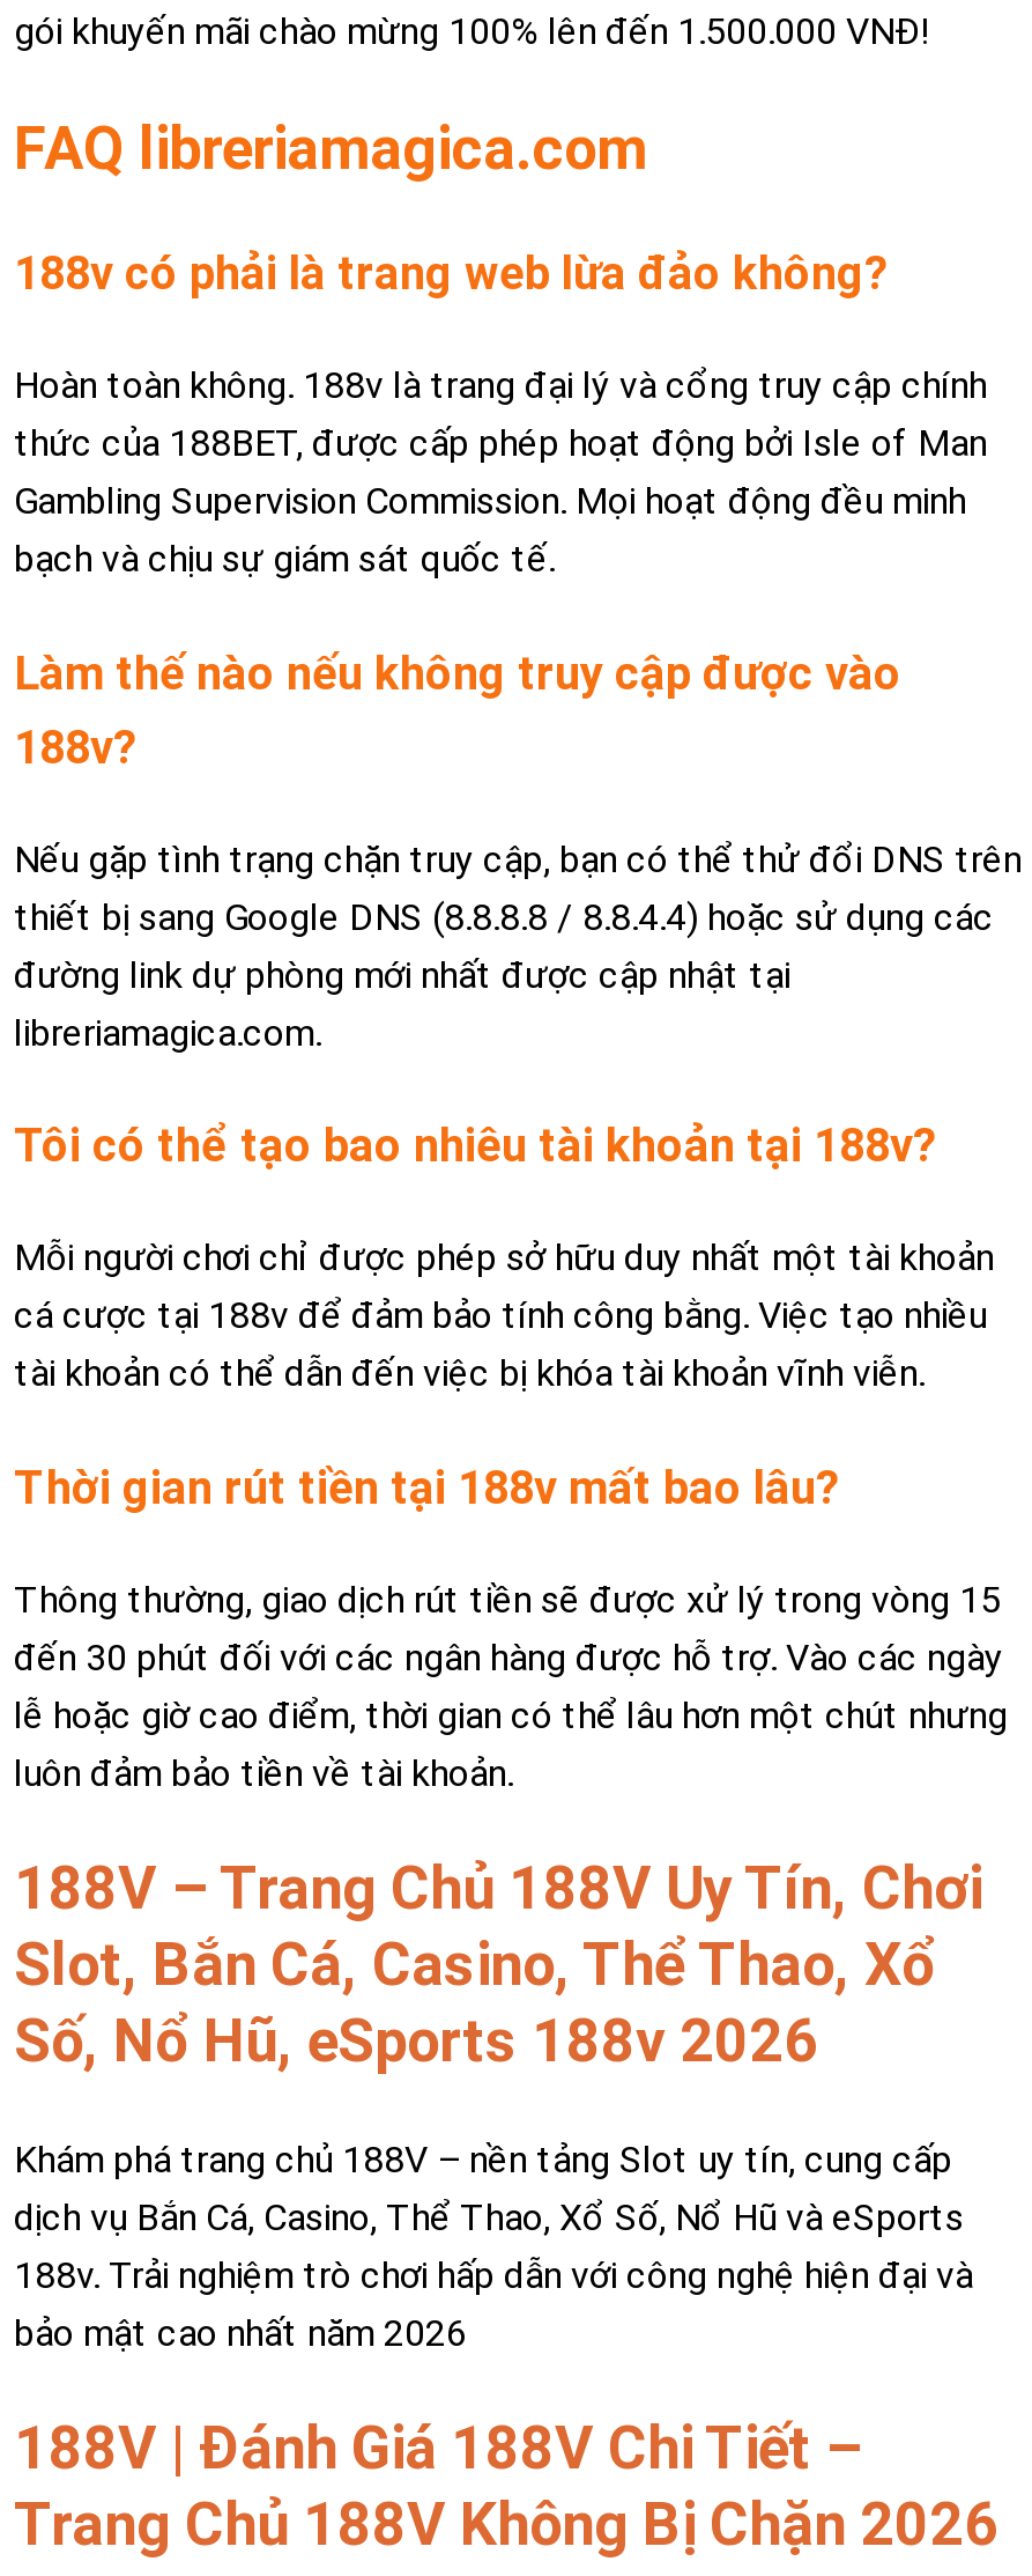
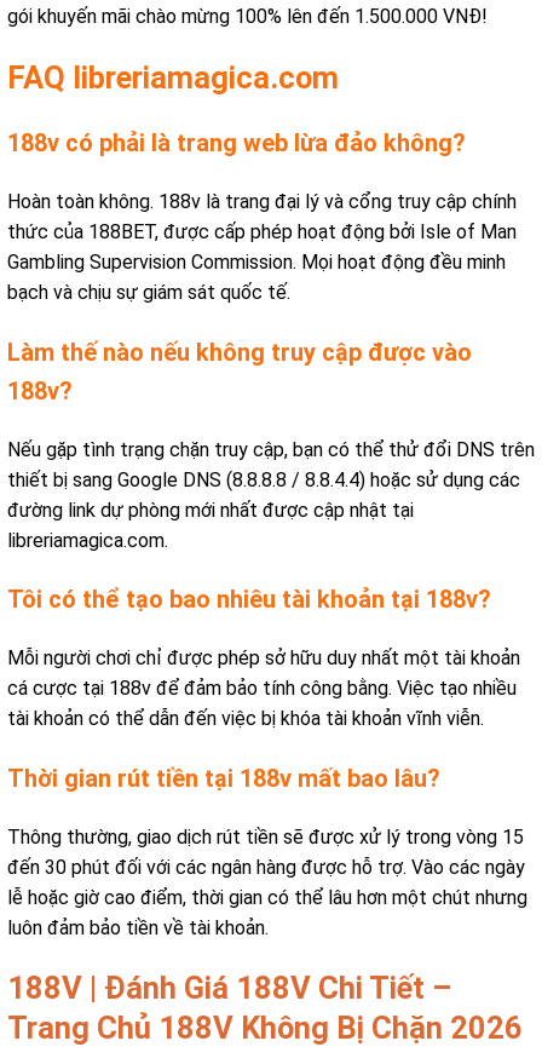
[14,1854,982,2354] 188V – Trang Chủ 188V Uy Tín, Chơi | Slot, Bắn Cá, Casino, Thể Thao, Xổ | Số, Nổ Hũ, eSports 188v 2026 | Khám phá trang chủ 188V – nền tảng Slot uy tín, cung cấp | dịch vụ Bắn Cá, Casino, Thể Thao, Xổ Số, Nổ Hũ và eSports | 188v. Trải nghiệm trò chơi hấp dẫn với công nghệ hiện đại và | bảo mật cao nhất năm 2026 -> none

